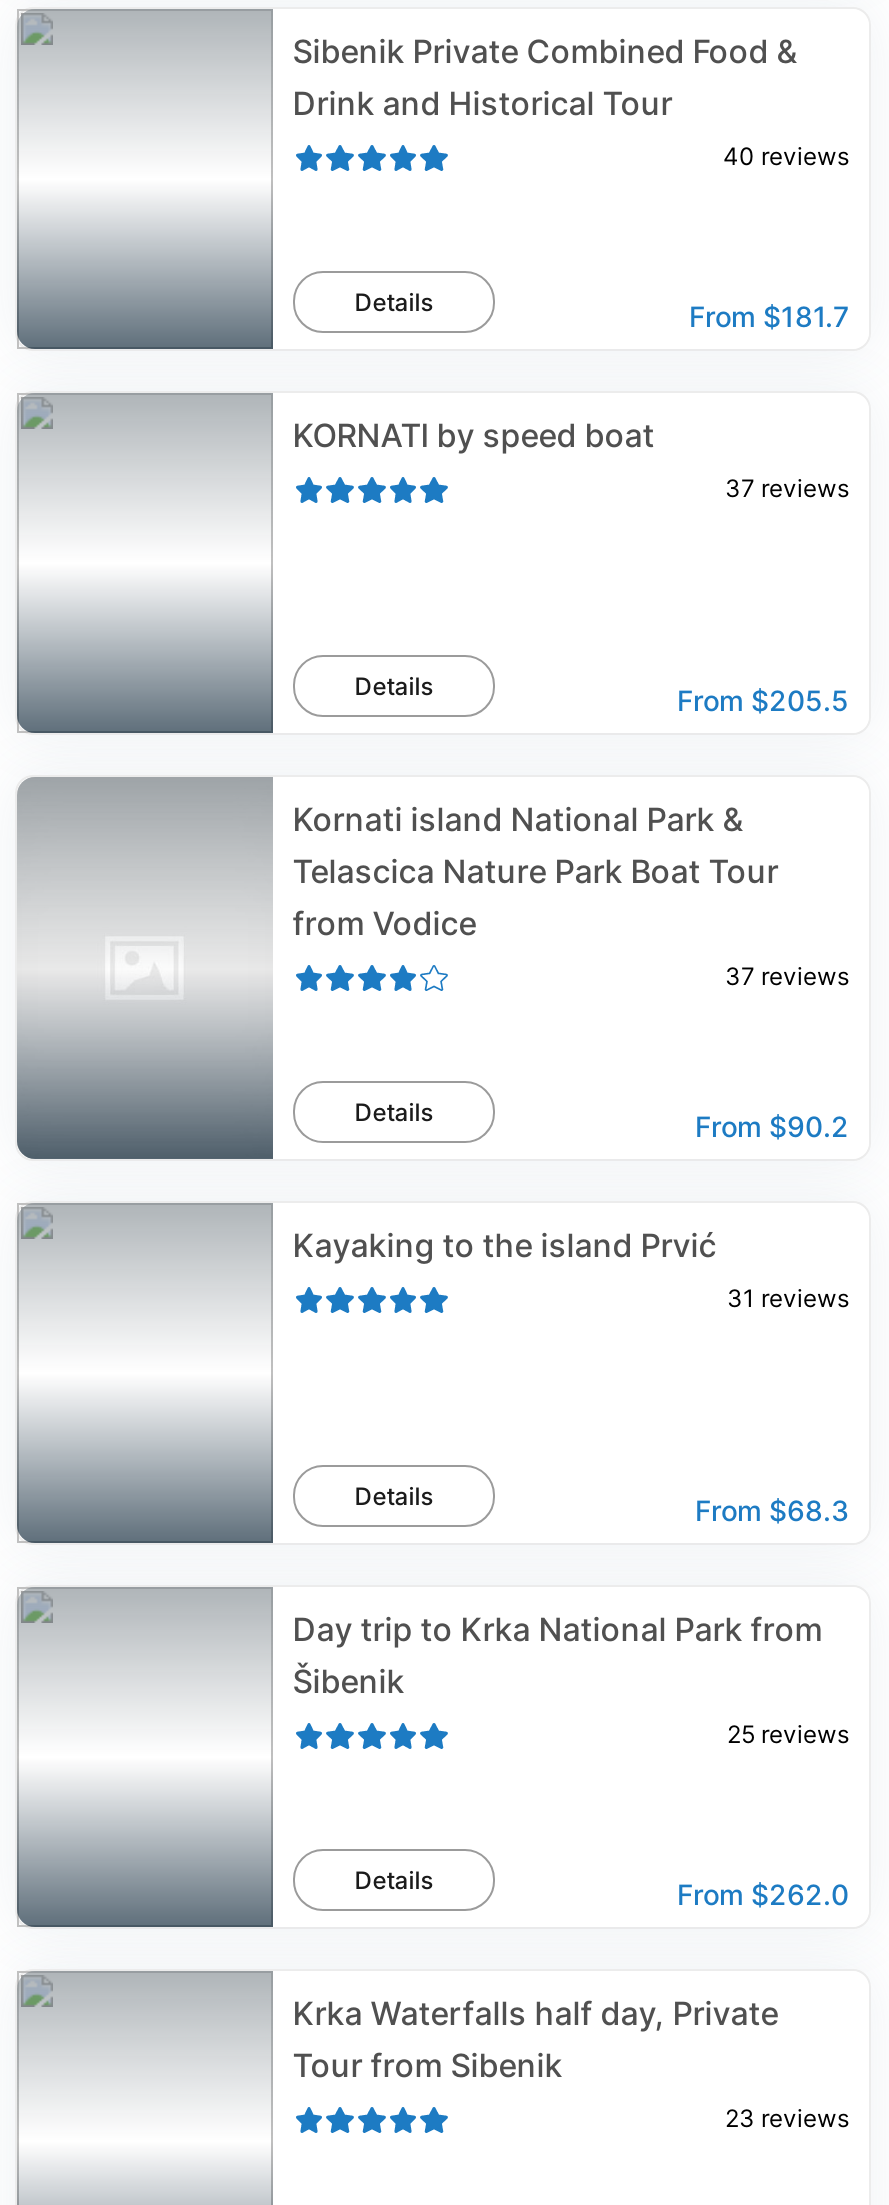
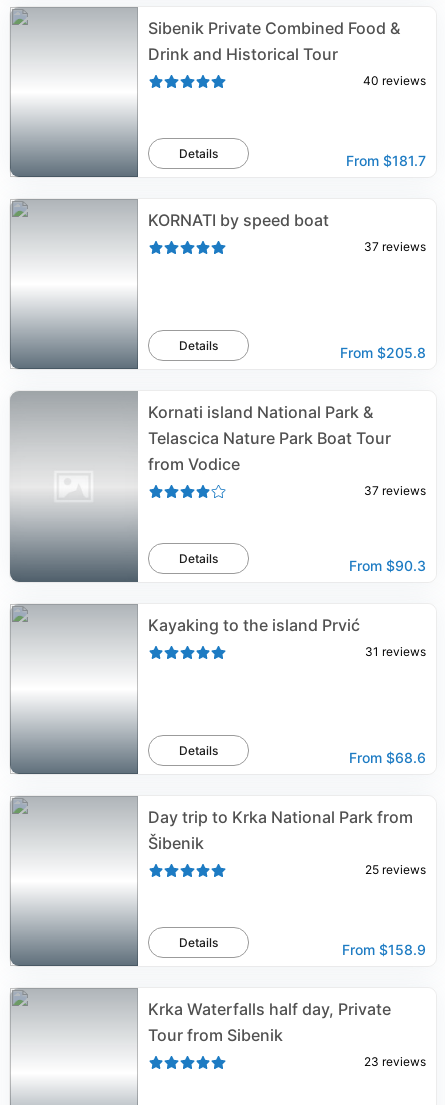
[677,683,849,717] From $205.5 -> [340,344,426,361] From $205.8
[695,1109,849,1143] From $90.2 -> [349,557,426,574] From $90.3
[695,1493,849,1527] From $68.3 -> [349,749,426,766] From $68.6
[677,1877,849,1911] From $262.0 -> [342,941,426,958] From $158.9

